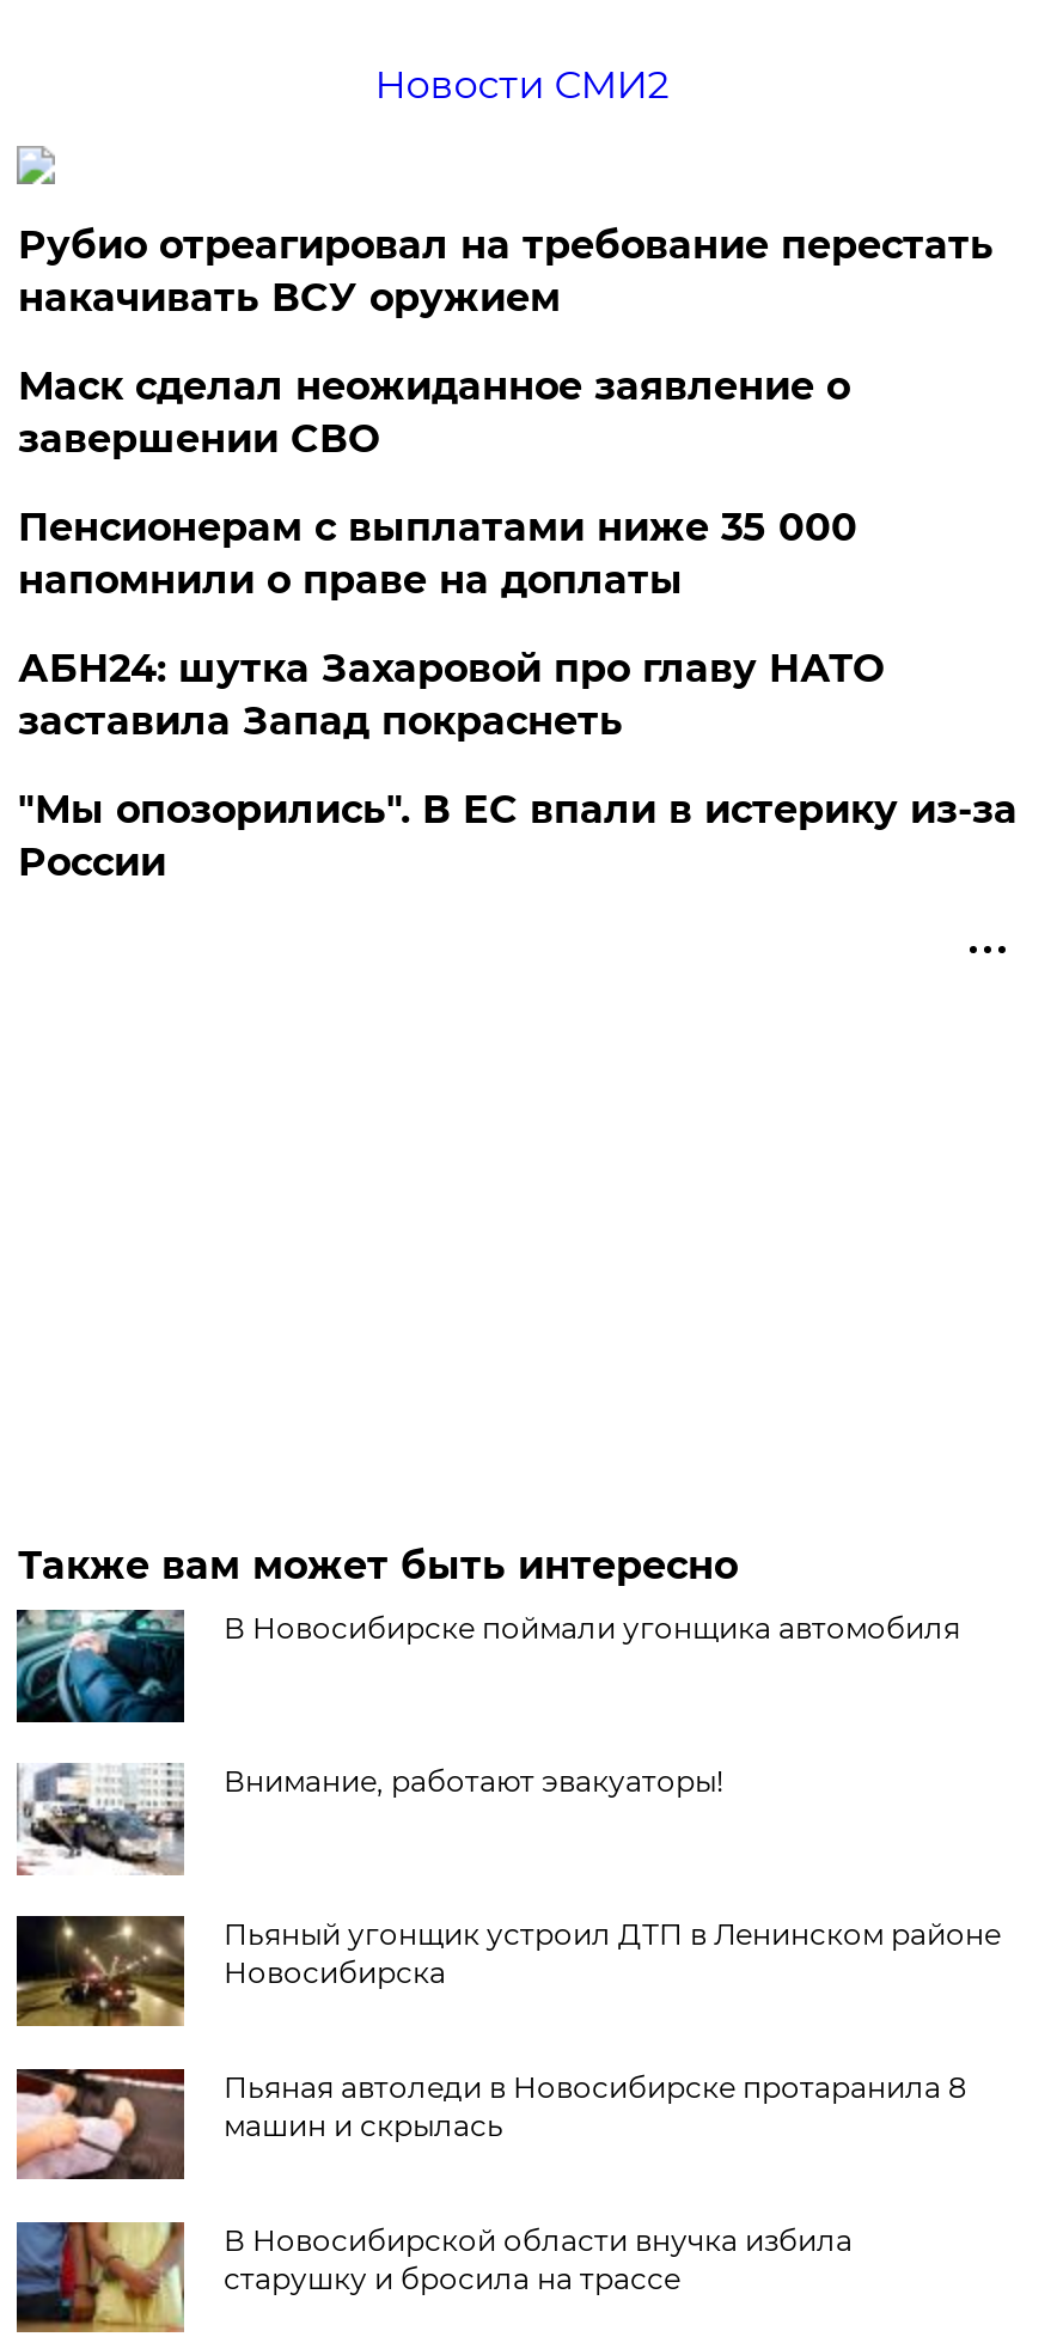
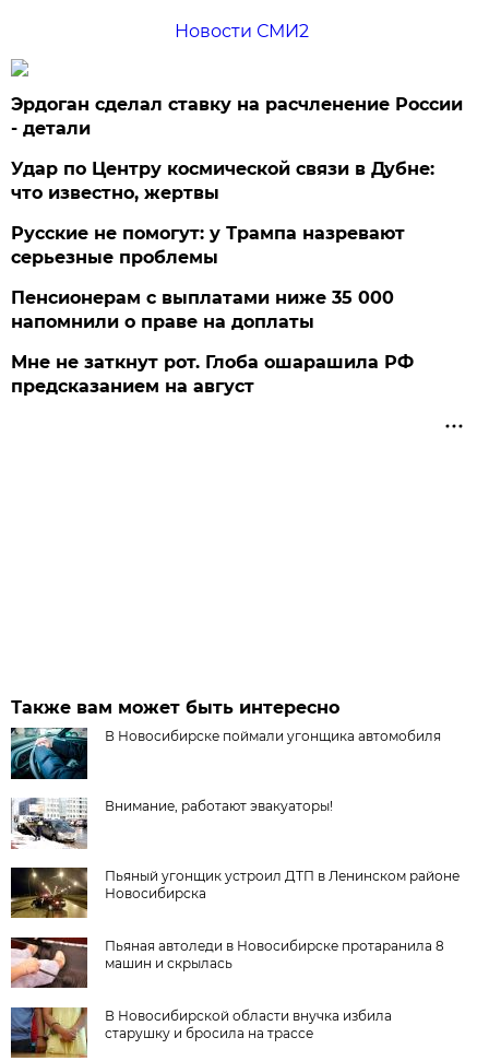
[18,222,993,461] Рубио отреагировал на требование перестать | накачивать ВСУ оружием | Маск сделал неожиданное заявление о | завершении СВО -> [11,94,463,268] Эрдоган сделал ставку на расчленение России | - детали | Удар по Центру космической связи в Дубне: | что известно, жертвы | Русские не помогут: у Трампа назревают | серьезные проблемы
moved [18,504,857,603] -> [11,287,394,332]: Пенсионерам с выплатами ниже 35 000 | напомнили о праве на доплаты
[18,646,1017,885] АБН24: шутка Захаровой про главу НАТО | заставила Запад покраснеть | "Мы опозорились". В ЕС впали в истерику из-за | России -> [11,352,414,397] Мне не заткнут рот. Глоба ошарашила РФ | предсказанием на август

